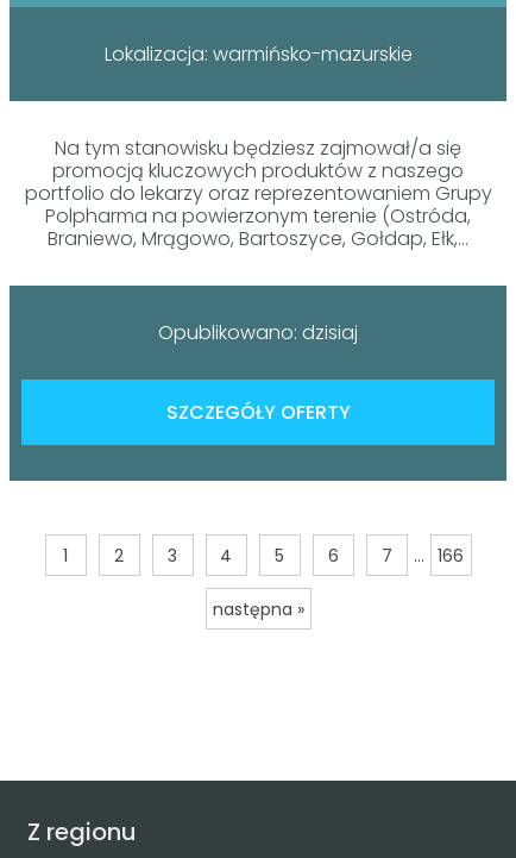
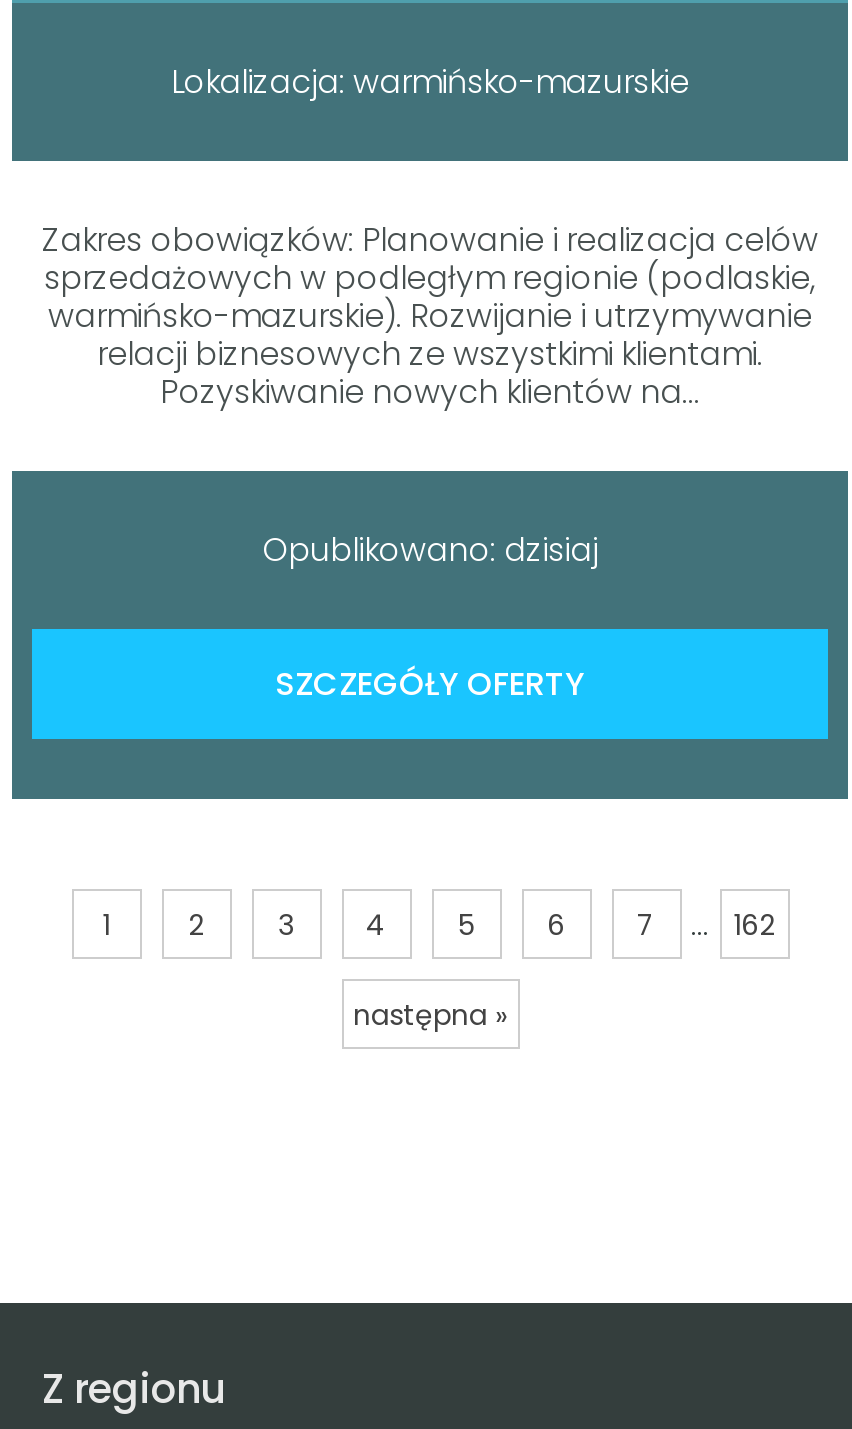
[24,134,492,252] Na tym stanowisku będziesz zajmował/a się | promocją kluczowych produktów z naszego | portfolio do lekarzy oraz reprezentowaniem Grupy | Polpharma na powierzonym terenie (Ostróda, | Braniewo, Mrągowo, Bartoszyce, Gołdap, Ełk,... -> [42,216,818,414] Zakres obowiązków: Planowanie i realizacja celów | sprzedażowych w podległym regionie (podlaskie, | warmińsko-mazurskie). Rozwijanie i utrzymywanie | relacji biznesowych ze wszystkimi klientami. | Pozyskiwanie nowych klientów na...
[63,541,464,568] 1 2 3 4 5 6 7 ... 166 -> [102,900,775,946] 1 2 3 4 5 6 7 ... 162

